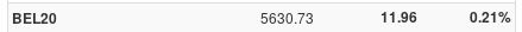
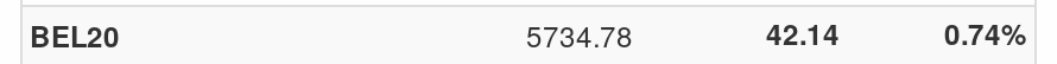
[260,7,314,27] 5630.73 -> [526,13,633,54] 5734.78
[381,5,417,27] 11.96 -> [766,11,840,54] 42.14
[470,5,511,27] 0.21% -> [944,11,1027,54] 0.74%

